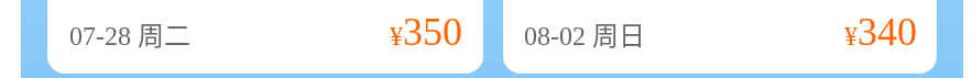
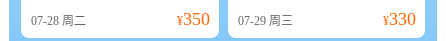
[524,10,917,54] 08-02周日 | ¥340 -> [237,9,416,29] 07-29周三 | ¥330

